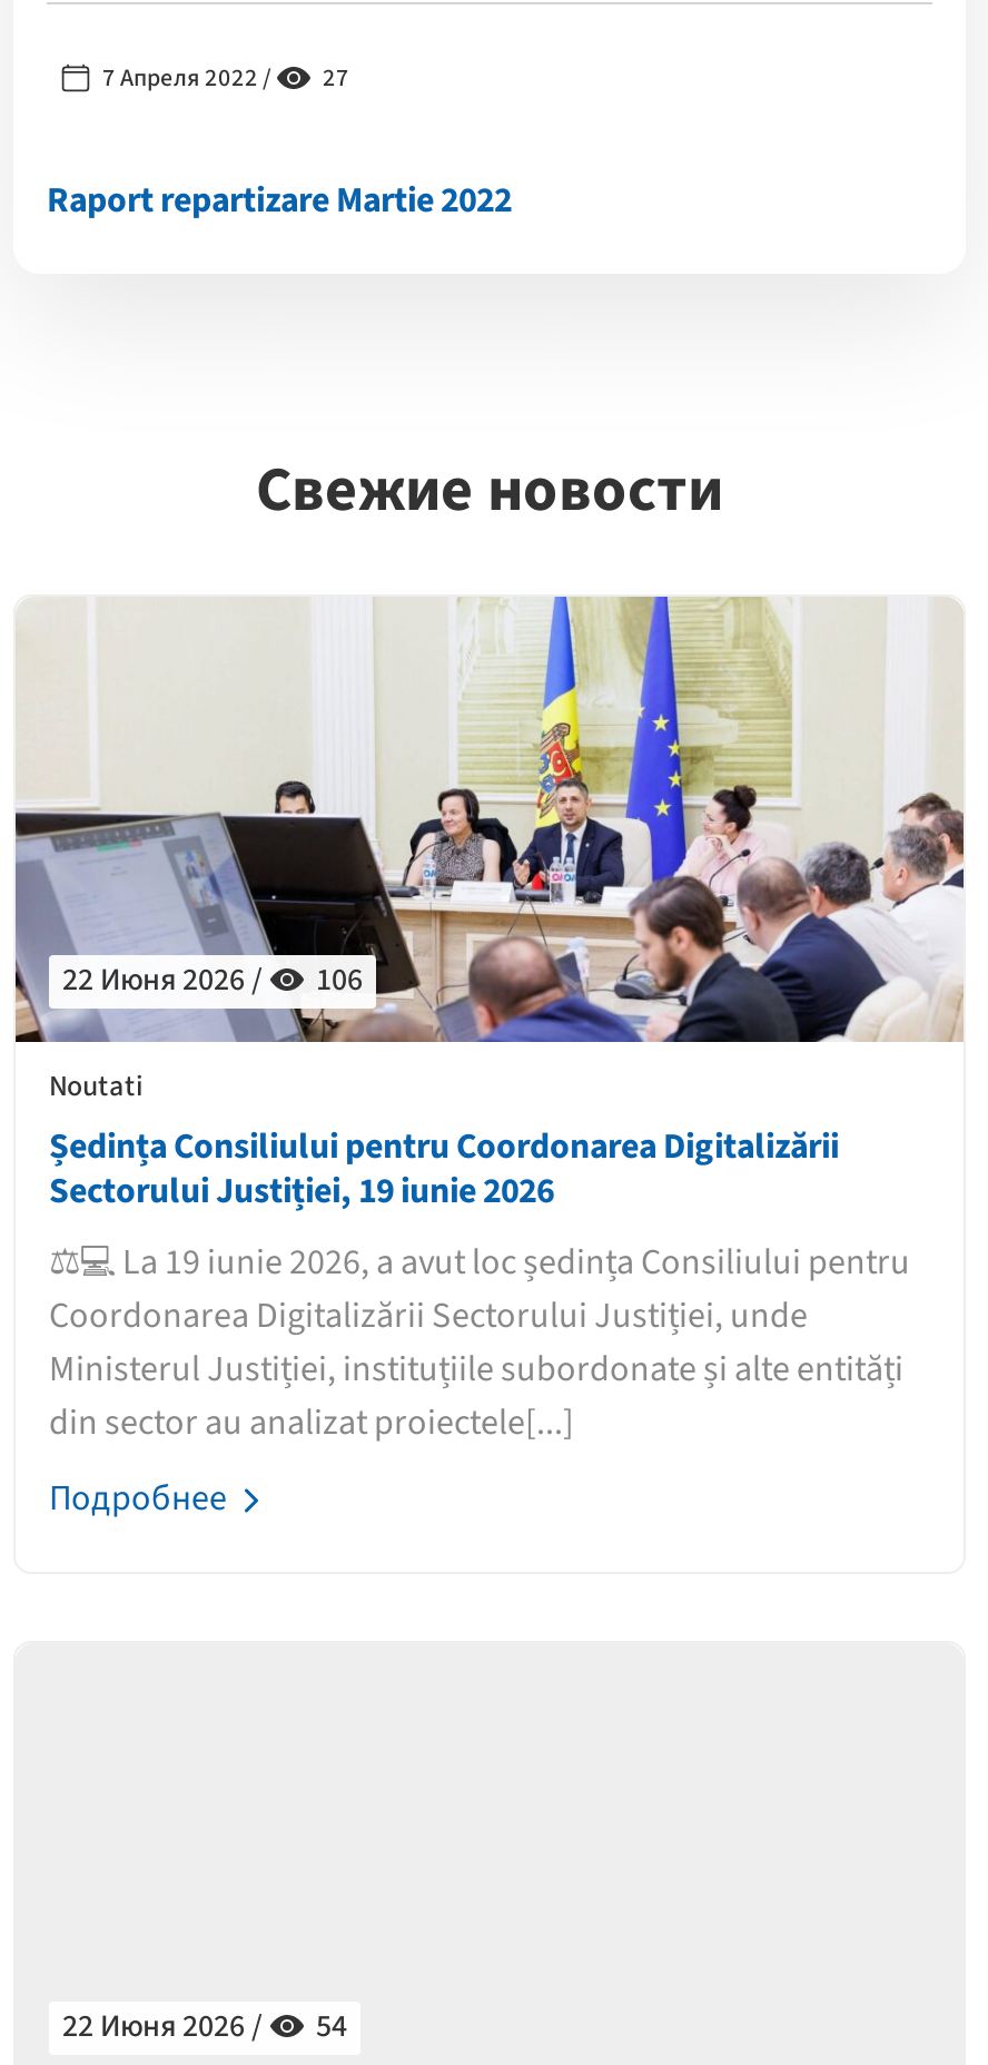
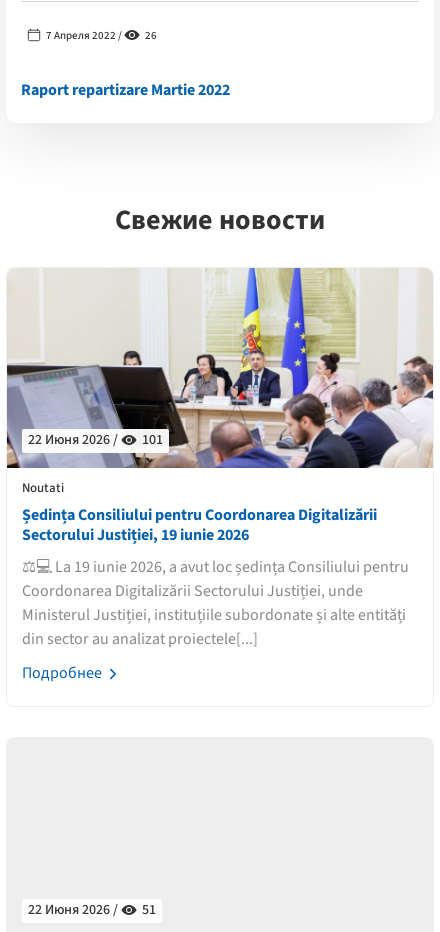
[98,62,349,96] 7 Апреля 2022 / 27 -> [44,28,157,43] 7 Апреля 2022 / 26
[62,959,363,1003] 22 Июня 2026 / 106 -> [28,431,163,451] 22 Июня 2026 / 101
[62,2005,347,2050] 22 Июня 2026 / 54 -> [28,901,156,921] 22 Июня 2026 / 51

